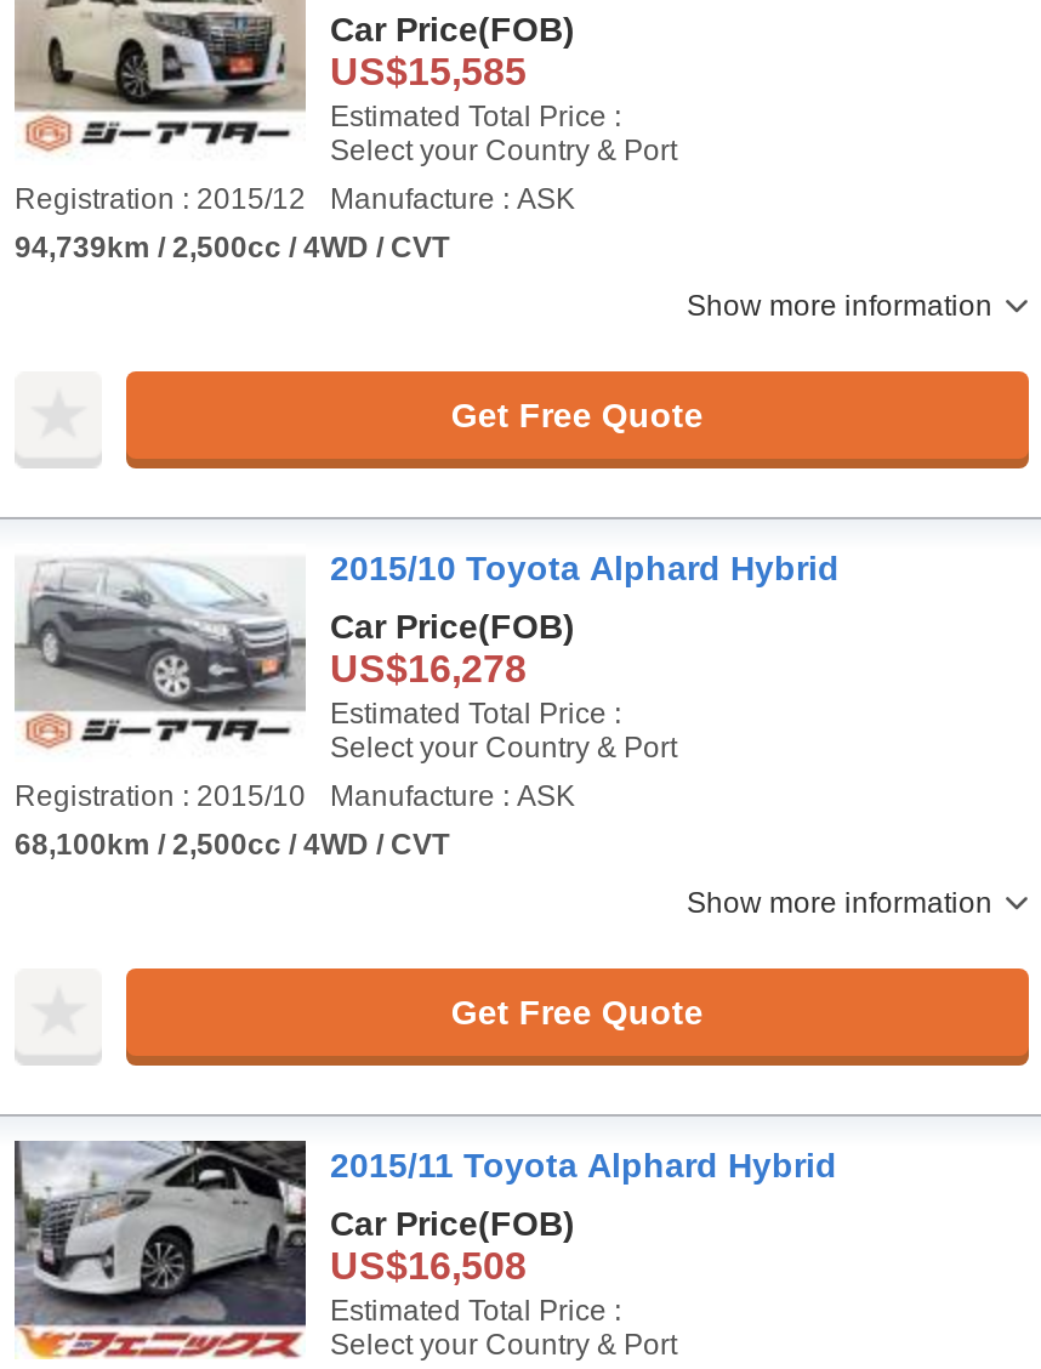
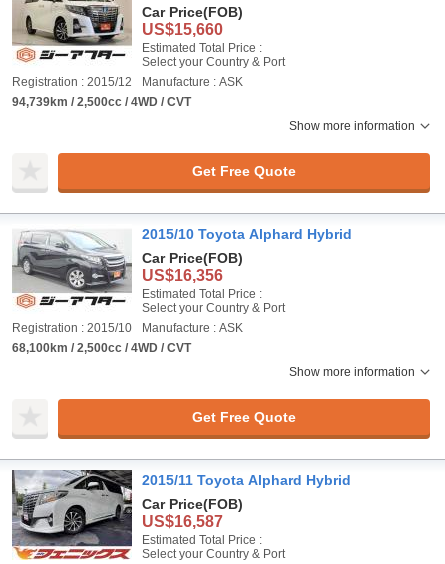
[330,51,527,92] US$15,585 -> [142,21,223,38] US$15,660
[330,648,527,689] US$16,278 -> [142,267,223,284] US$16,356
[330,1245,527,1286] US$16,508 -> [142,513,223,530] US$16,587

